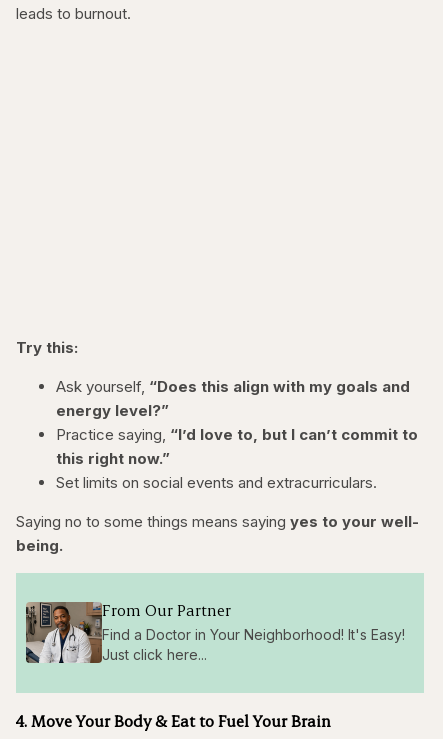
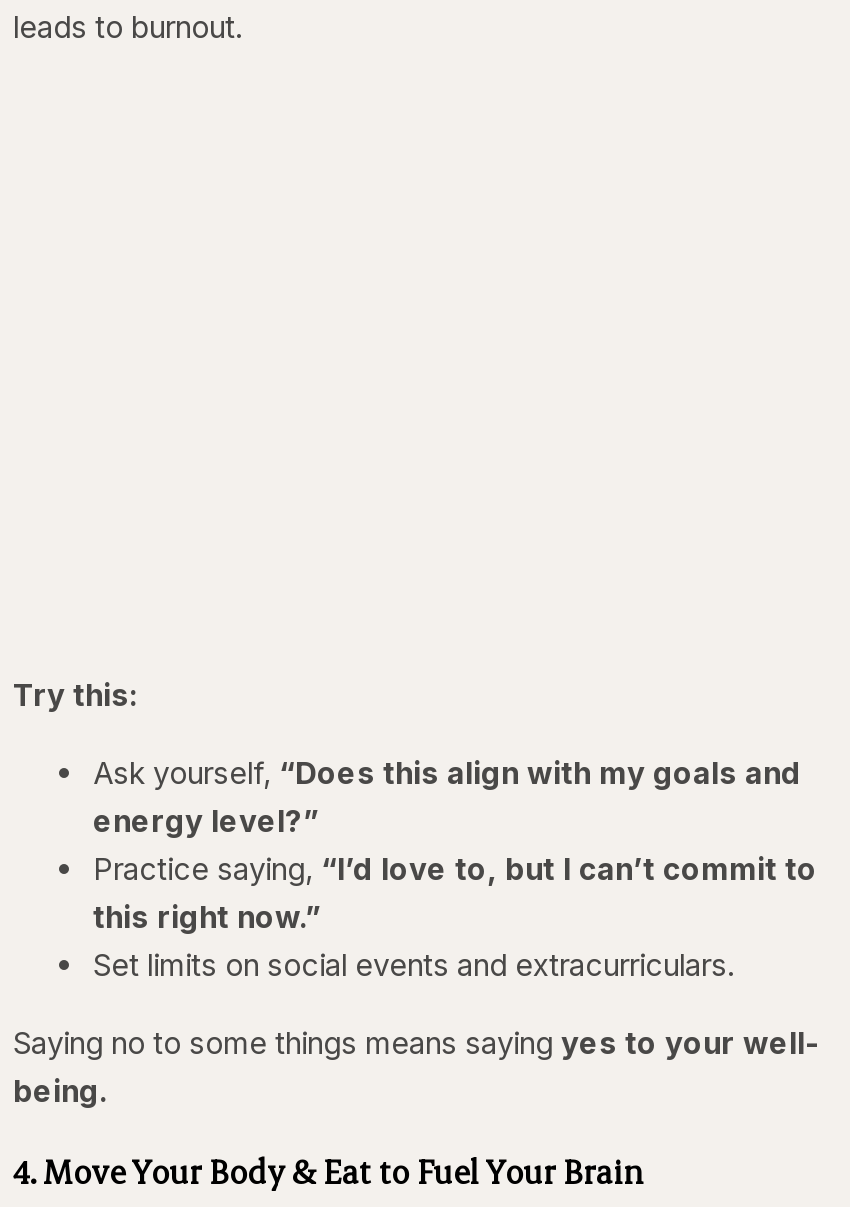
[16,573,424,693] [image] | From Our Partner | Find a Doctor in Your Neighborhood! It's Easy! | Just click here... -> none

